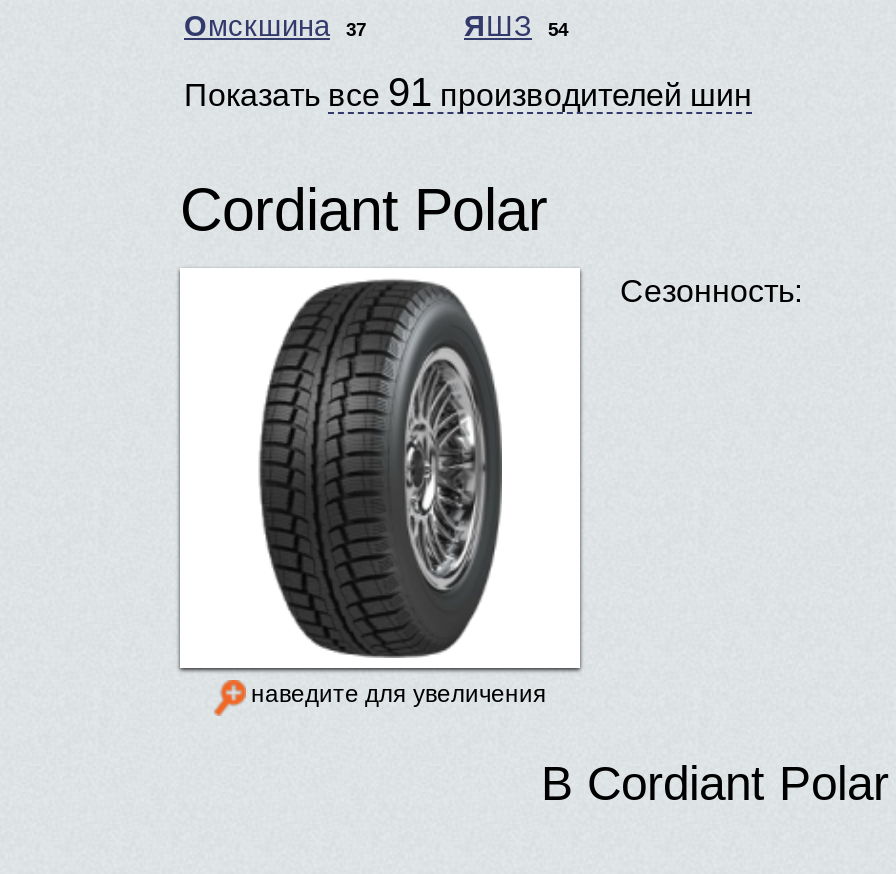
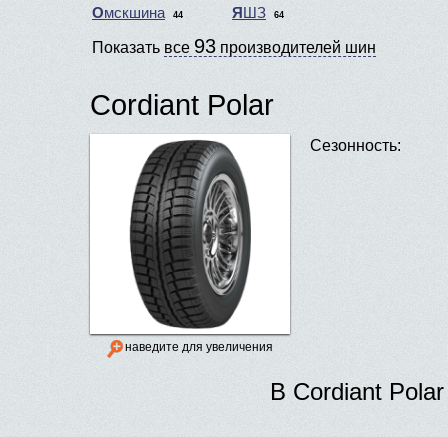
[208,10,366,42] Омскшина 37 -> [104,5,183,21] Омскшина 44
[486,10,568,42] ЯШЗ 54 -> [243,5,284,21] ЯШЗ 64
[184,70,752,114] Показать все 91 производителей шин -> [92,35,376,57] Показать все 93 производителей шин

